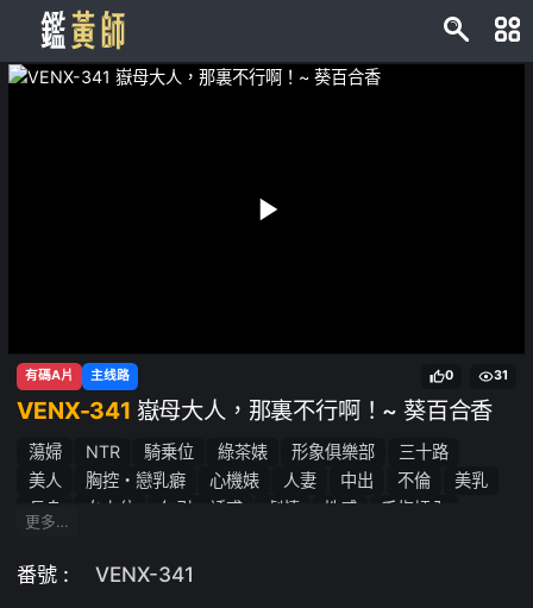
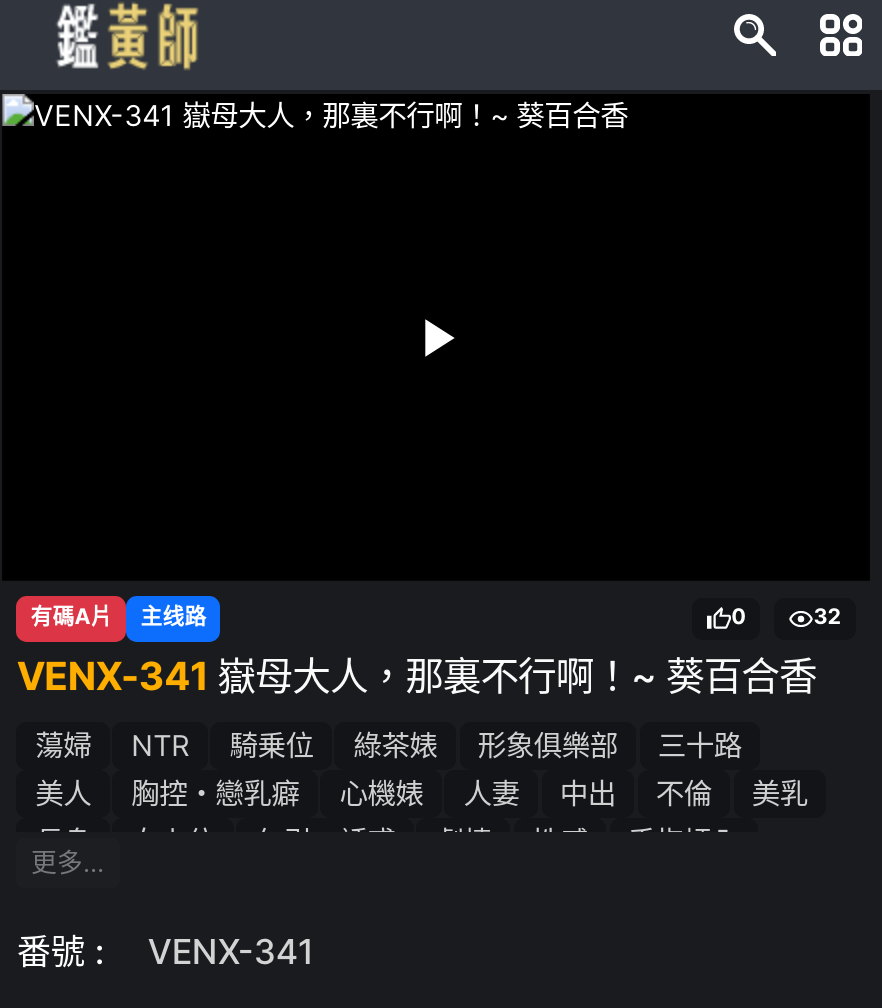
[493,368,508,383] 31 -> [813,605,841,631] 32

